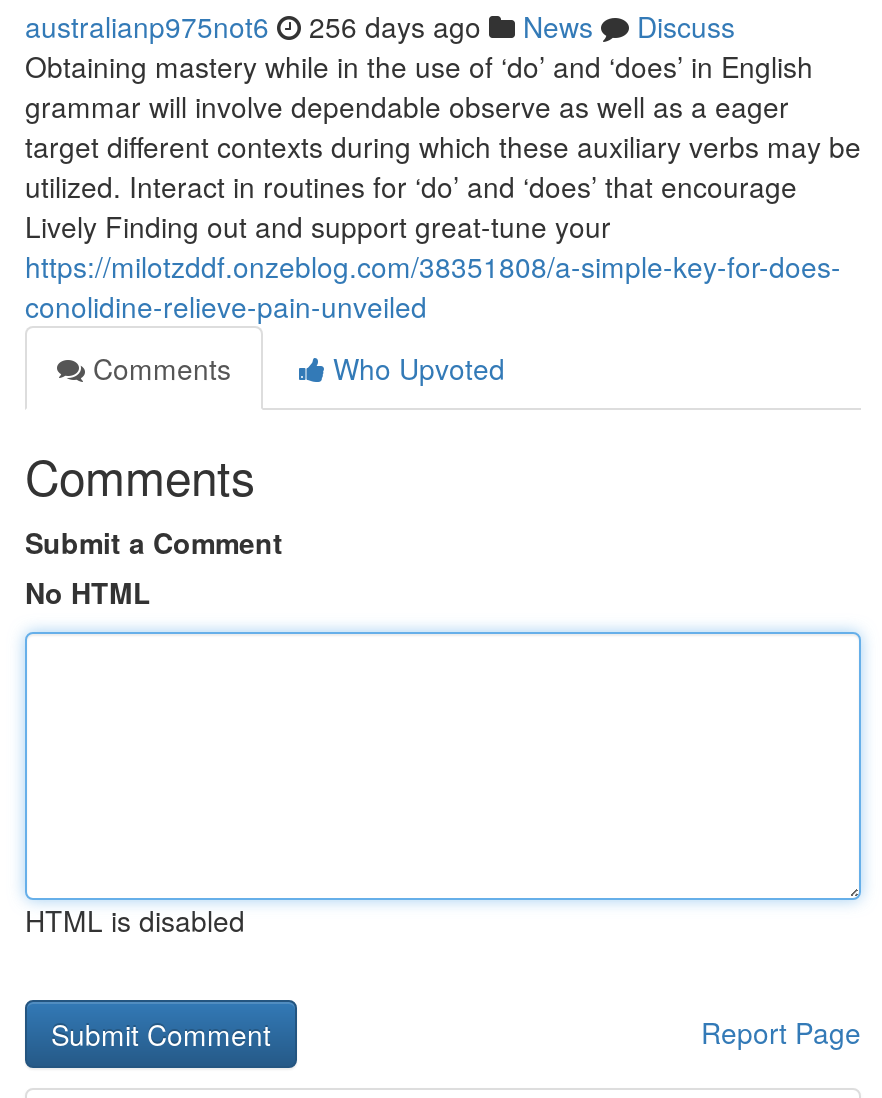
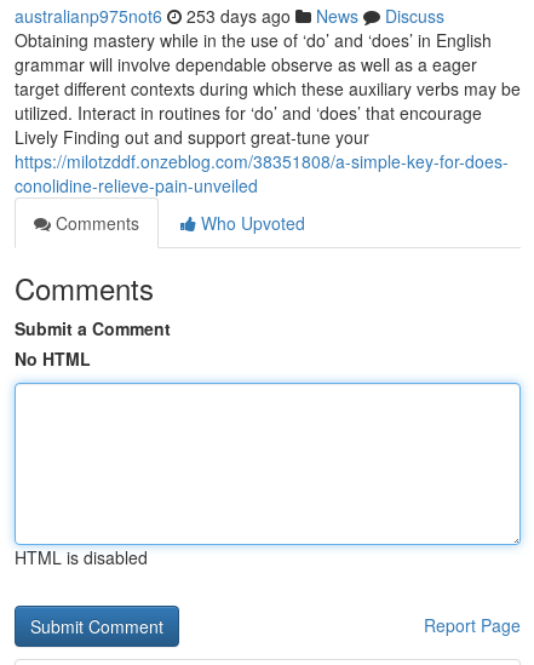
[25,6,735,46] australianp975not6 256 days ago News Discuss -> [15,4,444,28] australianp975not6 253 days ago News Discuss

